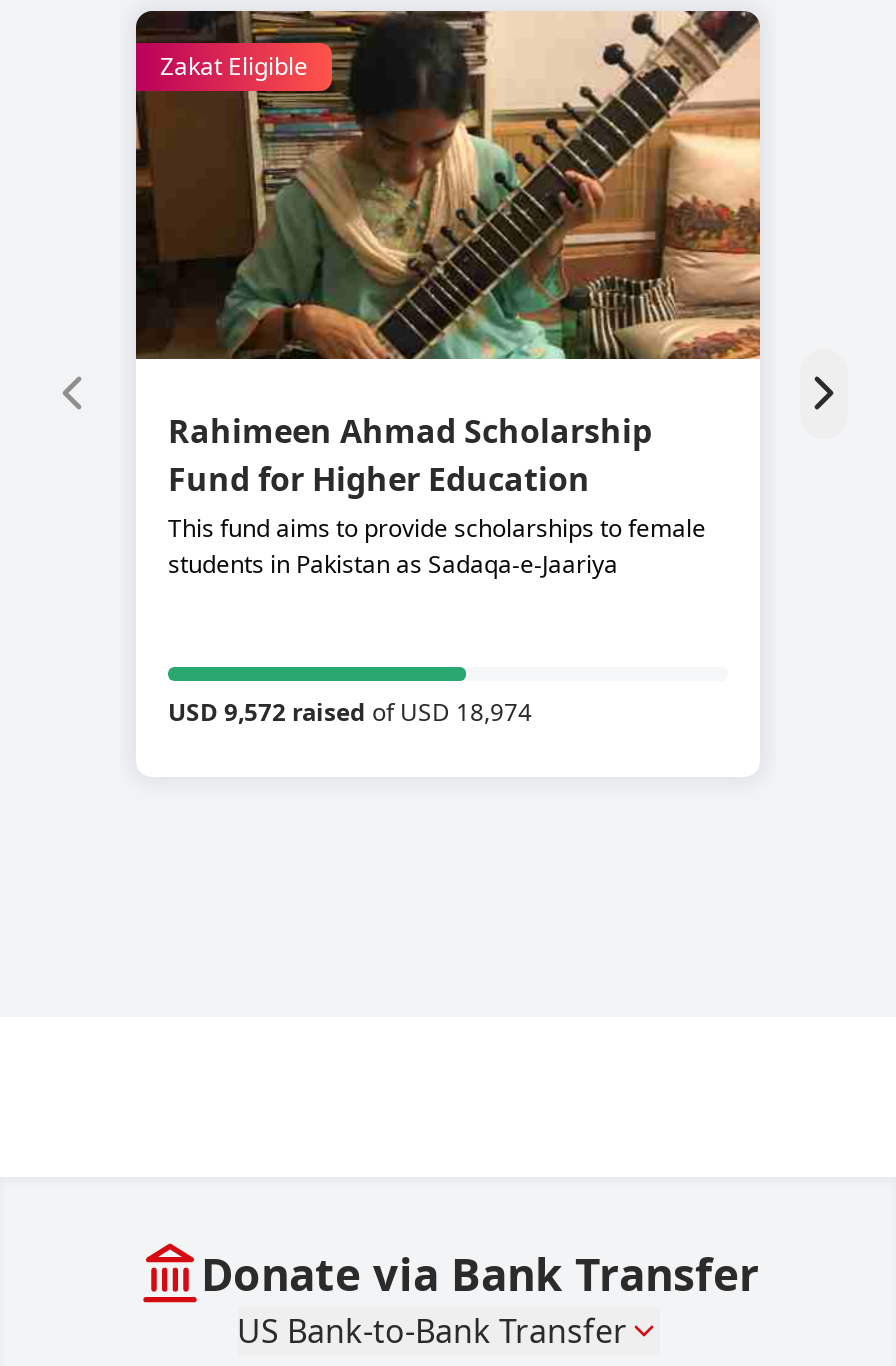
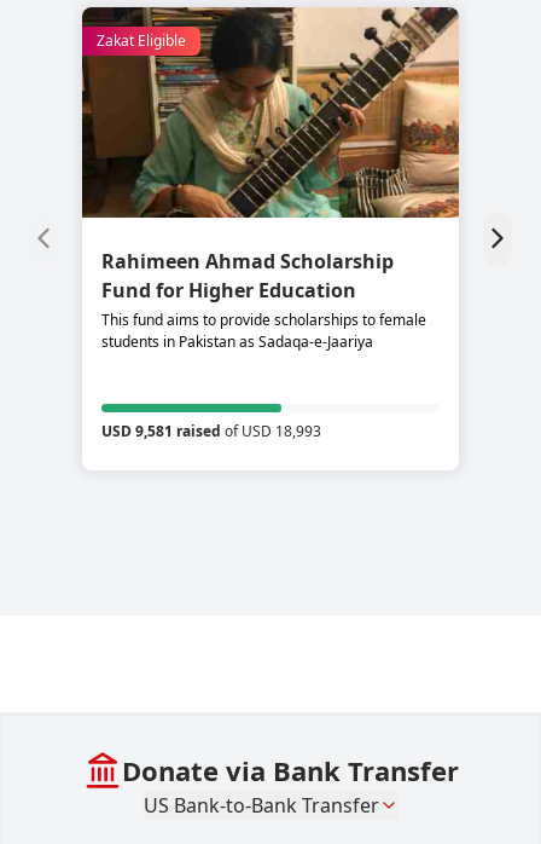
[168,695,532,729] USD 9,572 raised of USD 18,974 -> [101,421,321,441] USD 9,581 raised of USD 18,993

